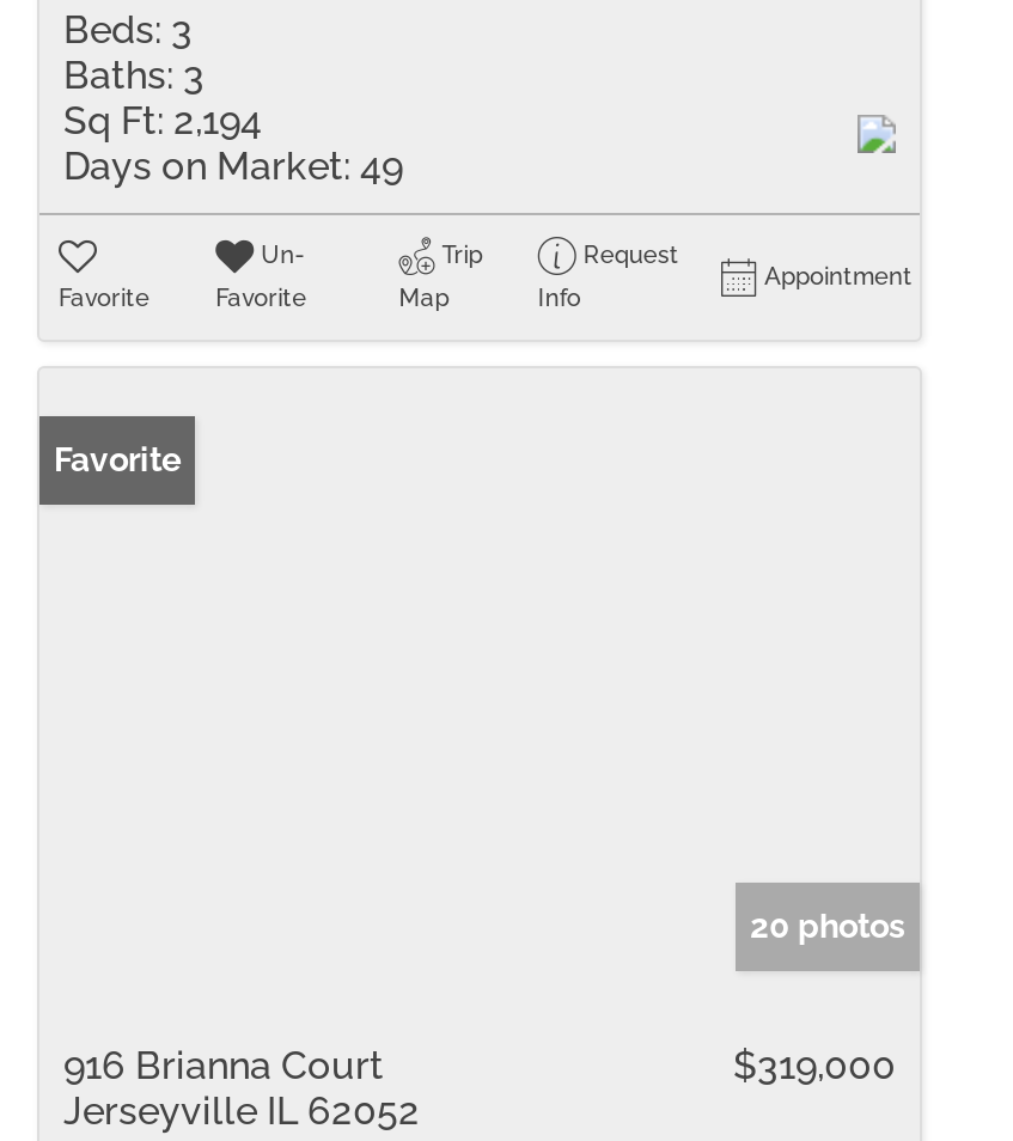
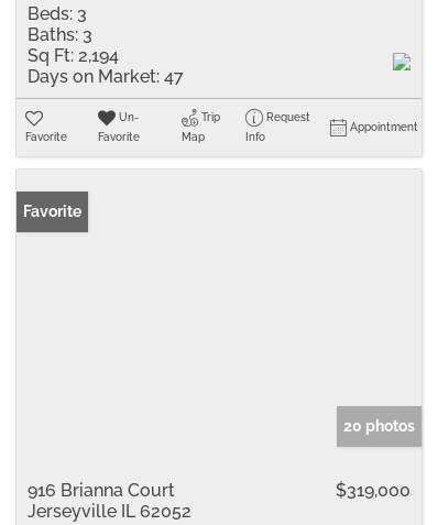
[63,144,403,189] Days on Market: 49 -> [28,66,184,87] Days on Market: 47

